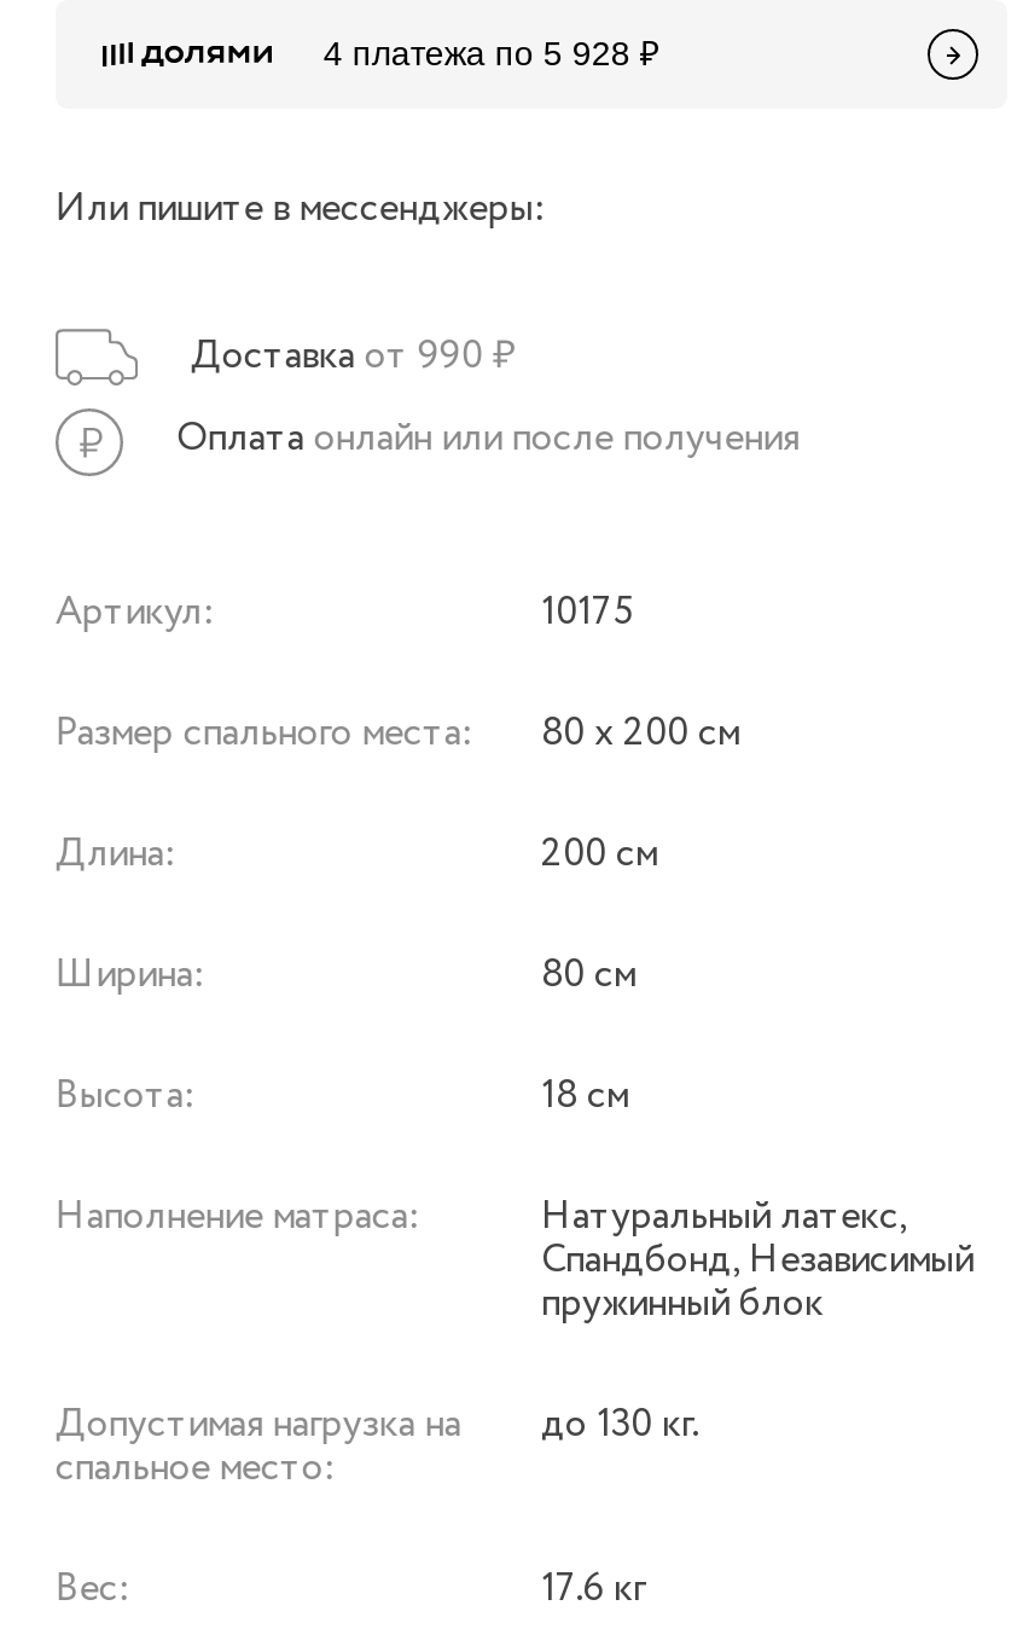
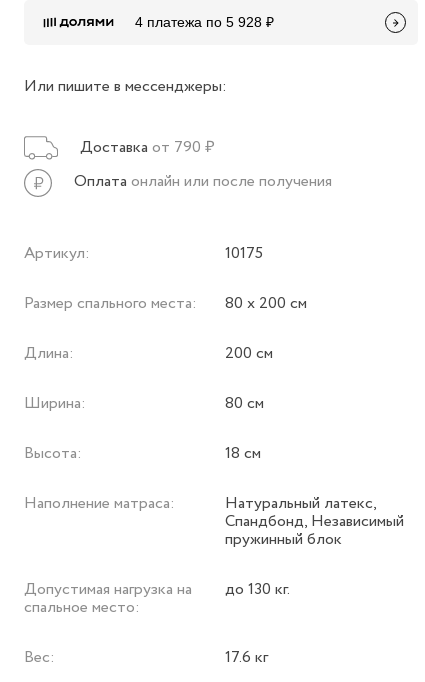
[191,328,517,384] Доставка от 990 ₽ -> [80,136,215,159] Доставка от 790 ₽

